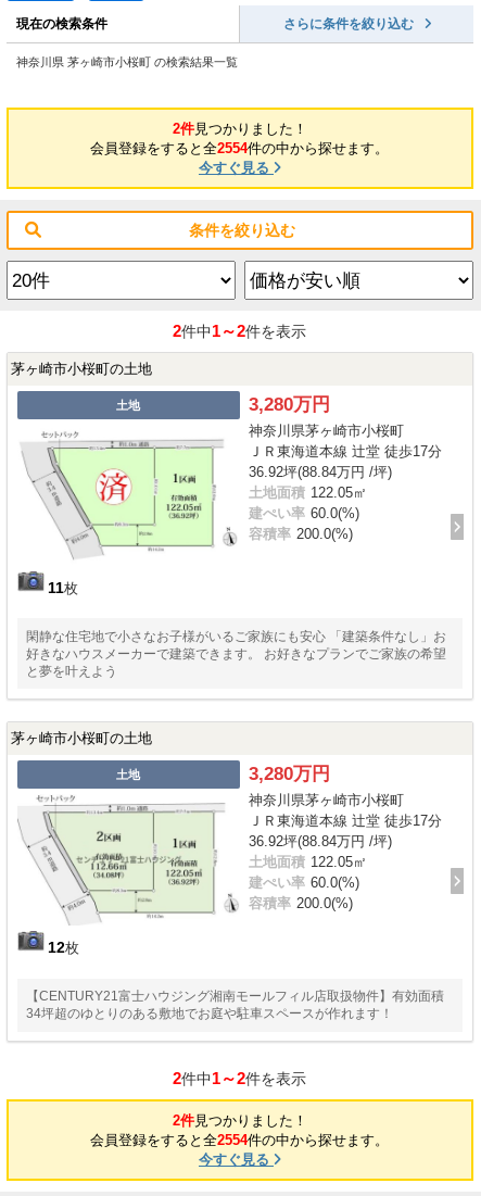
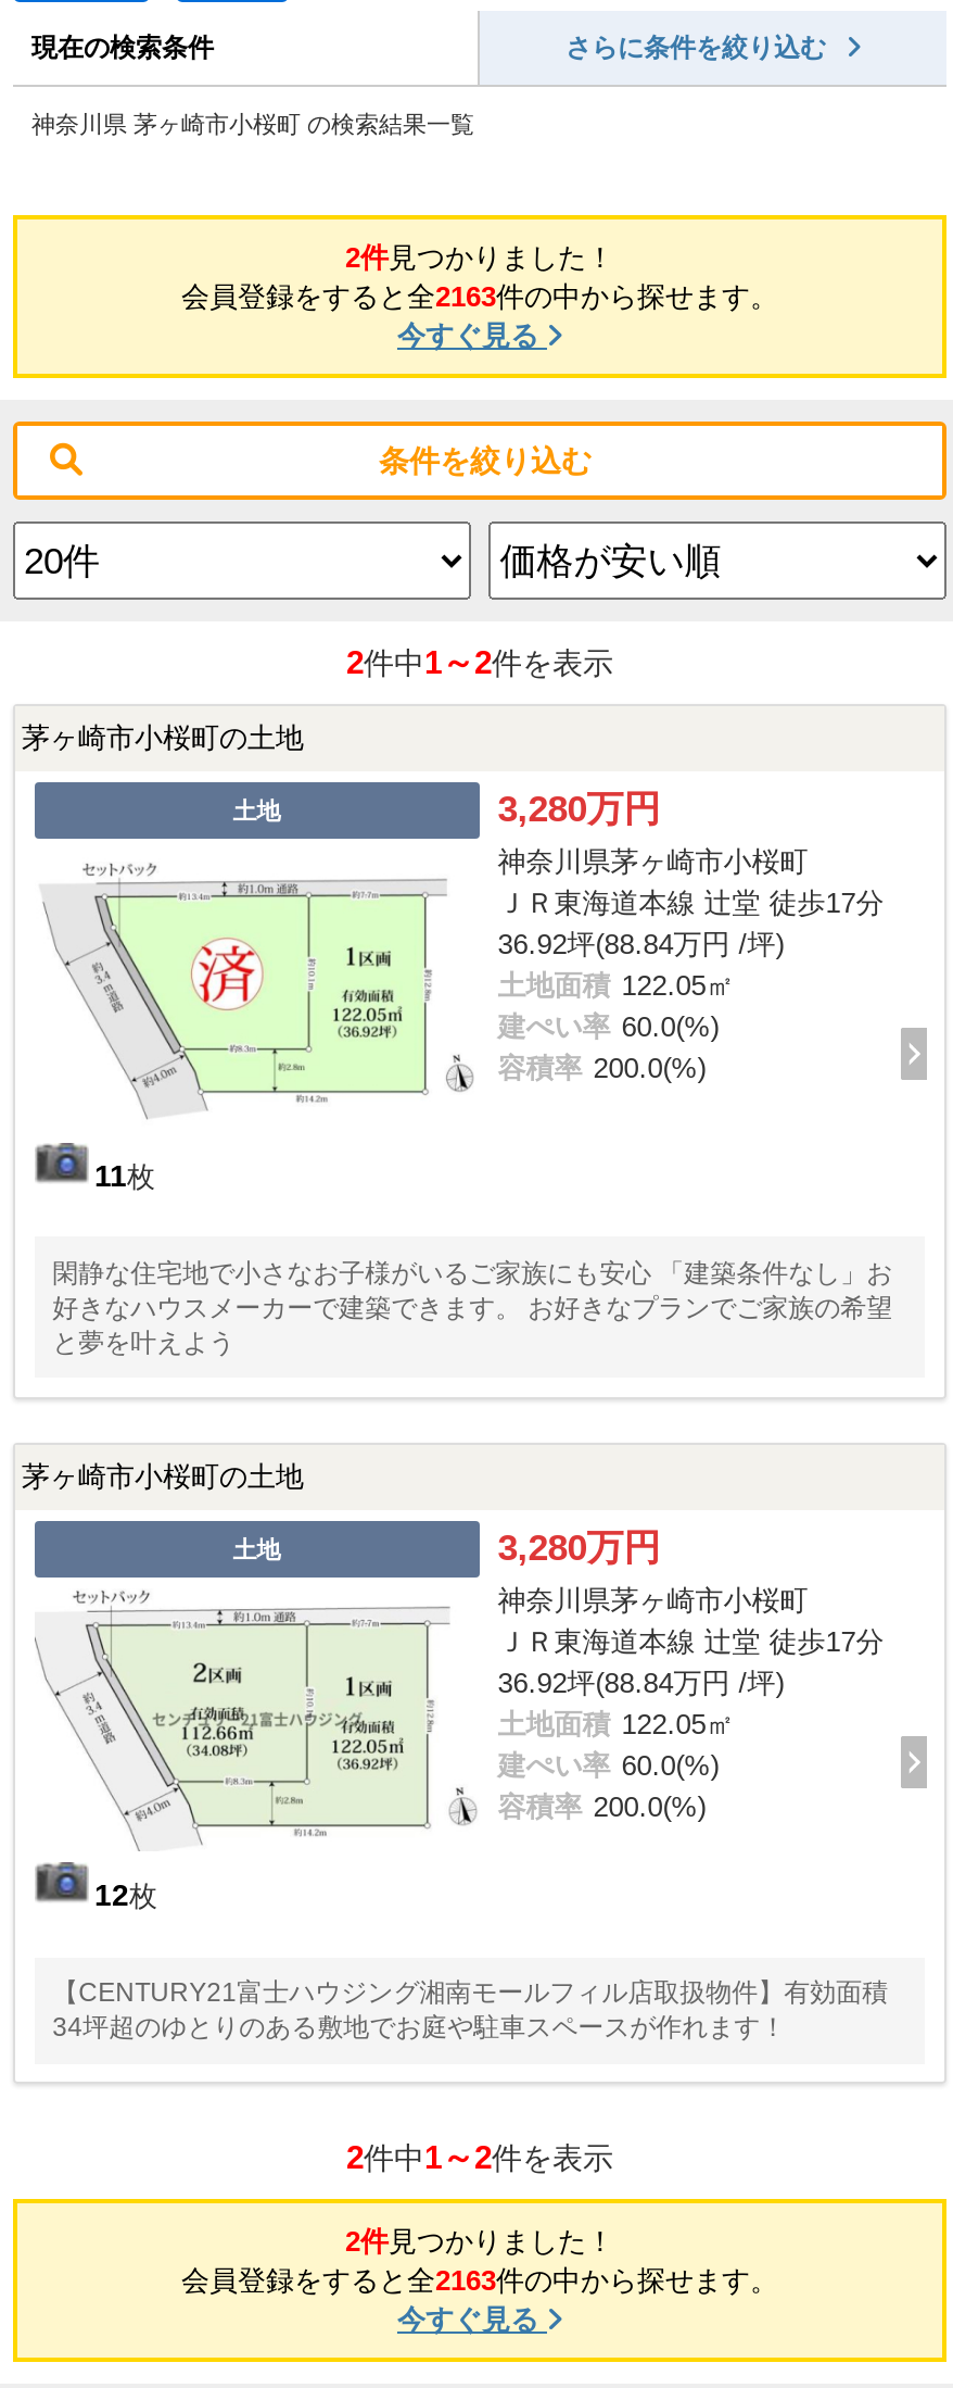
[91,140,389,156] 会員登録をすると全2554件の中から探せます。 -> [181,280,778,313] 会員登録をすると全2163件の中から探せます。
[91,1132,389,1148] 会員登録をすると全2554件の中から探せます。 -> [181,2264,778,2297] 会員登録をすると全2163件の中から探せます。

